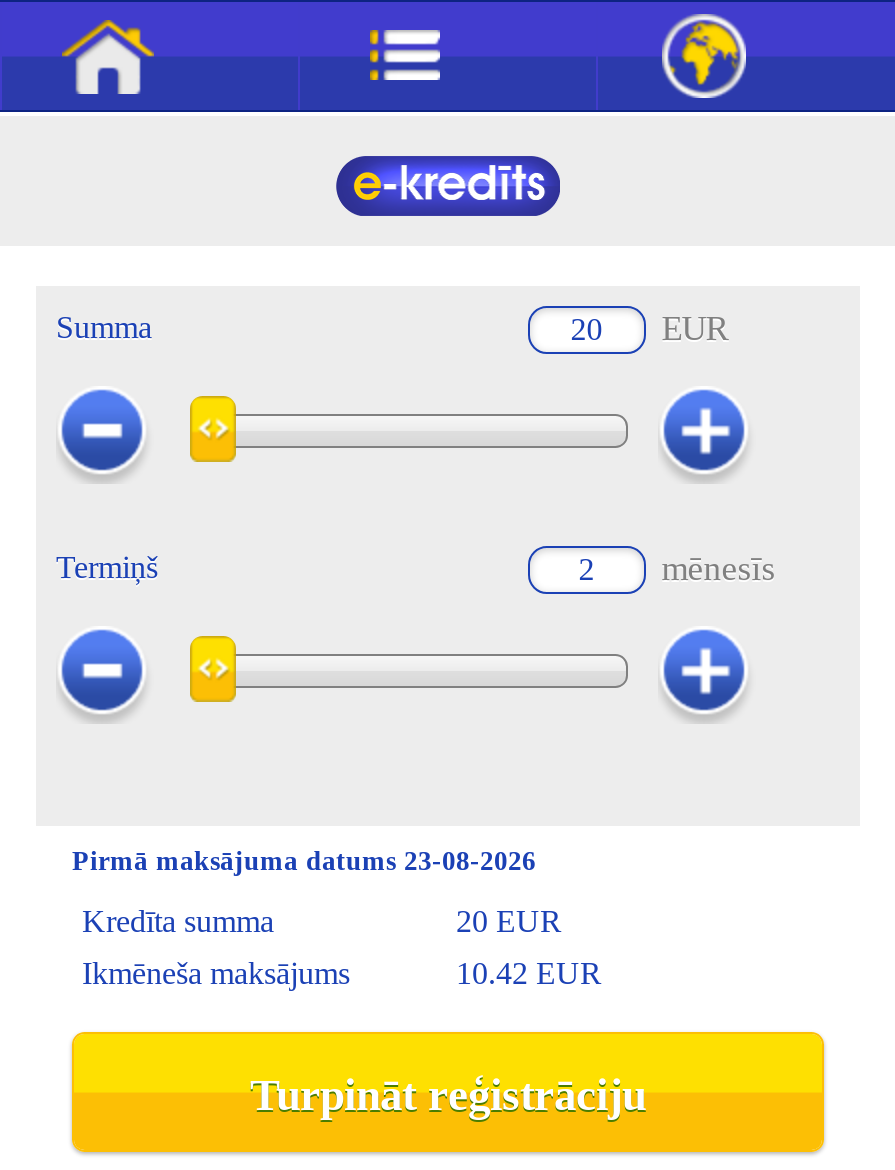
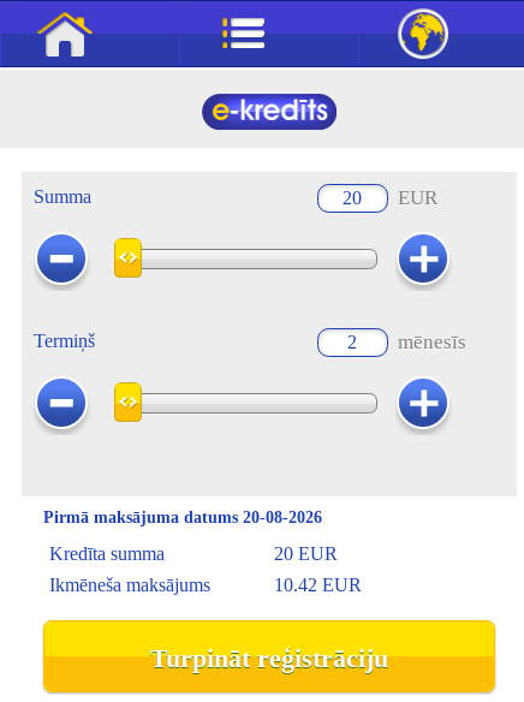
[72,846,536,876] Pirmā maksājuma datums 23-08-2026 -> [43,508,322,526] Pirmā maksājuma datums 20-08-2026

